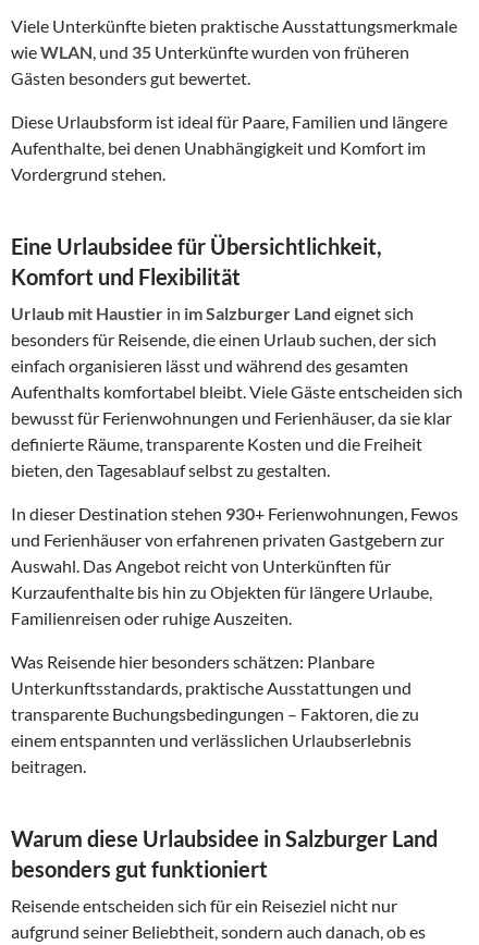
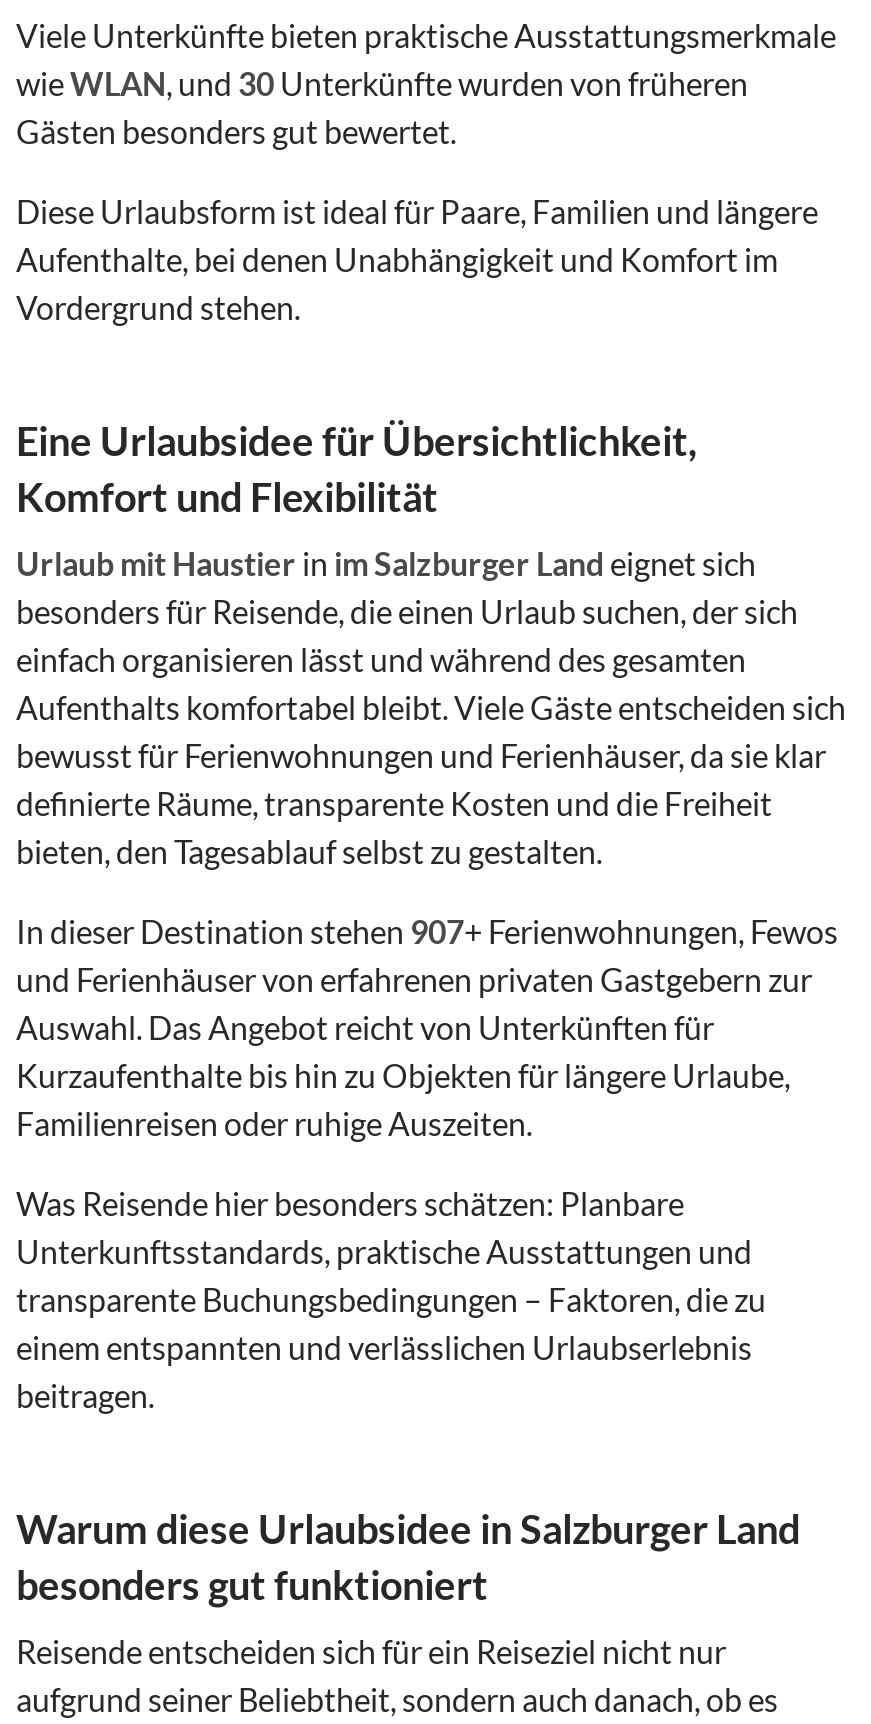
[11,42,409,62] wieWLAN, und 35 Unterkünfte wurden von früheren -> [16,65,748,103] wieWLAN, und 30 Unterkünfte wurden von früheren
[11,503,458,524] In dieser Destination stehen 930+ Ferienwohnungen, Fewos -> [16,913,838,951] In dieser Destination stehen 907+ Ferienwohnungen, Fewos

